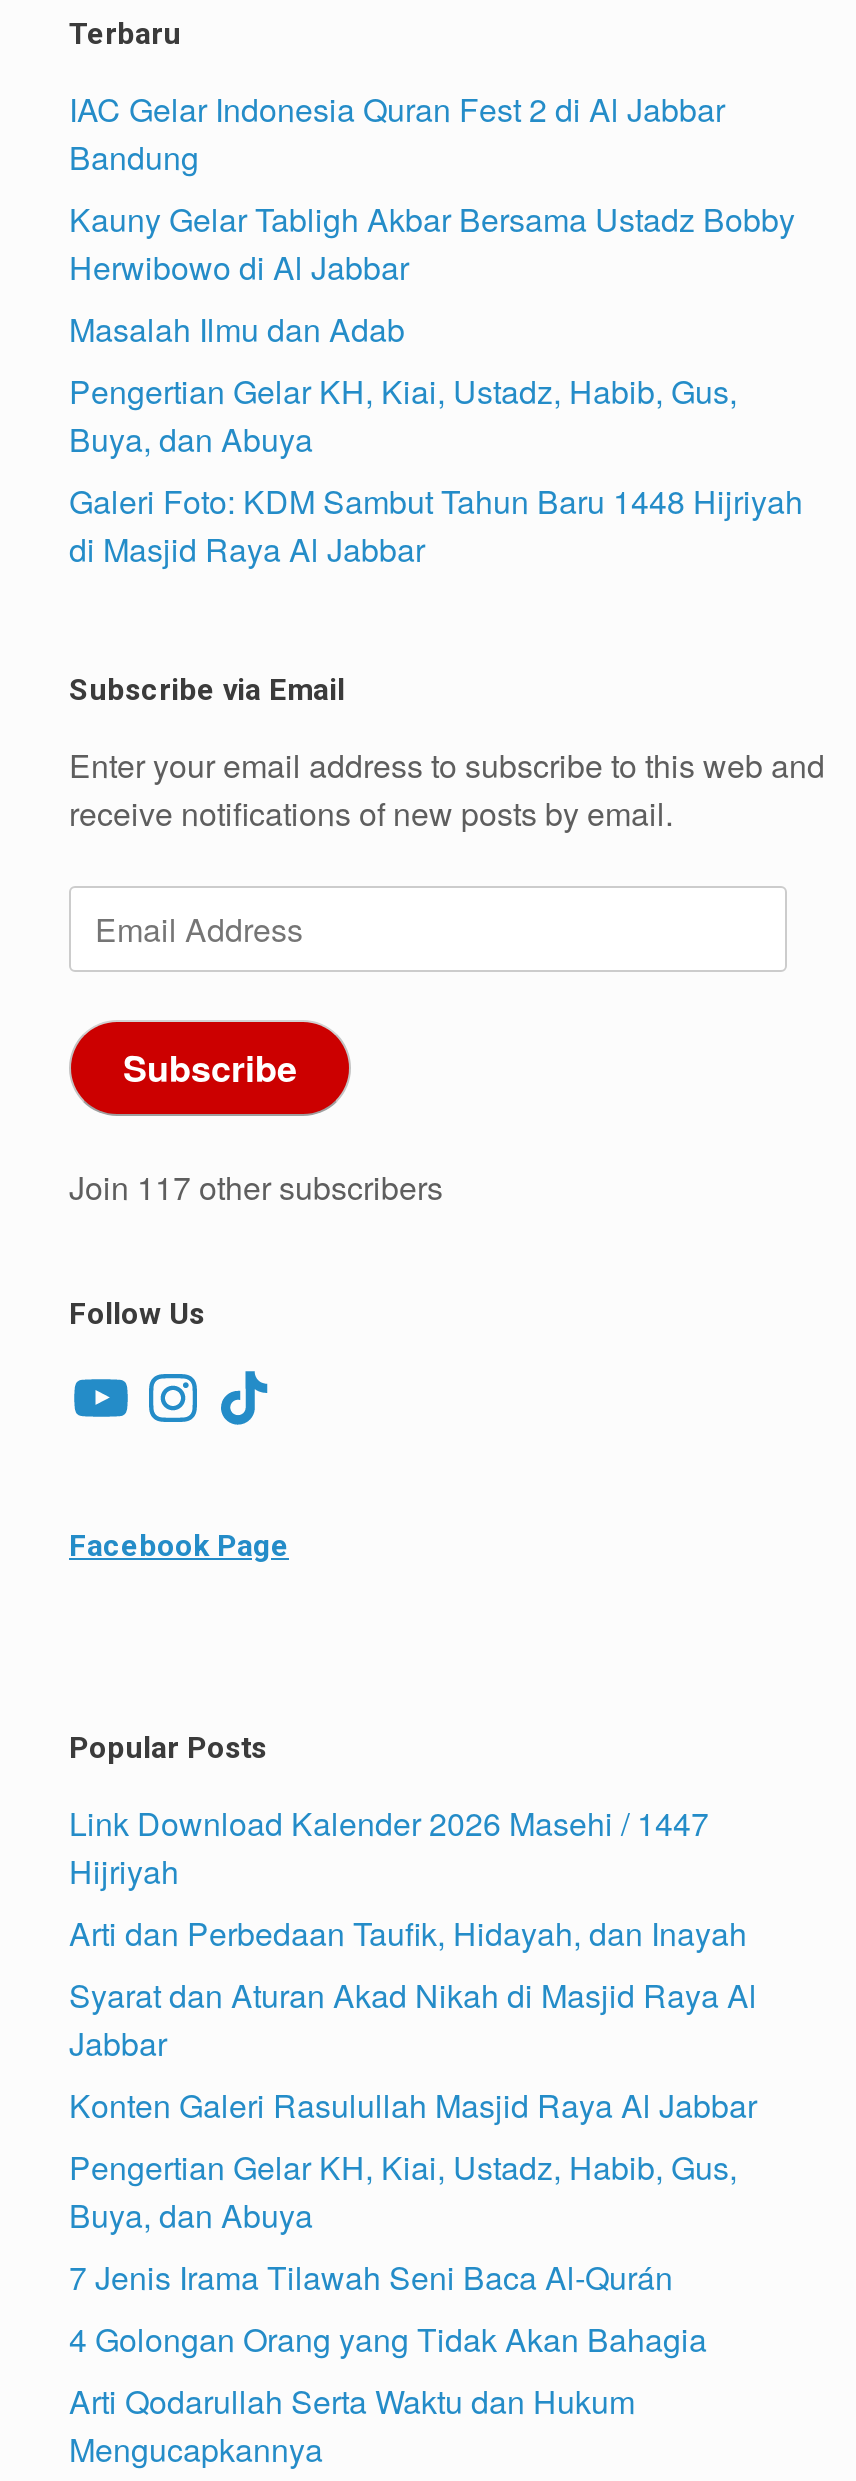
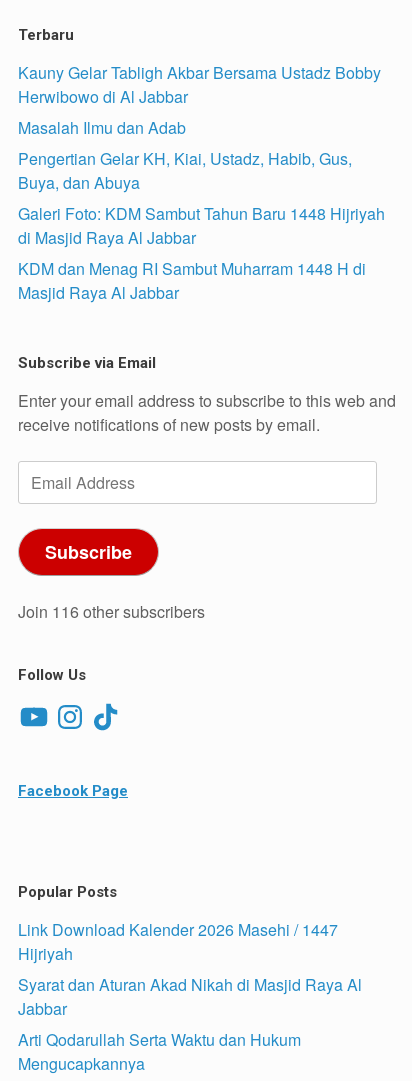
[69,87,725,181] IAC Gelar Indonesia Quran Fest 2 di Al Jabbar | Bandung -> none
none -> [18,257,366,304] KDM dan Menag RI Sambut Muharram 1448 H di | Masjid Raya Al Jabbar
[69,1165,443,1211] Join 117 other subscribers -> [18,600,205,623] Join 116 other subscribers
[69,1911,747,1957] Arti dan Perbedaan Taufik, Hidayah, dan Inayah -> none
[69,2083,757,2363] Konten Galeri Rasulullah Masjid Raya Al Jabbar | Pengertian Gelar KH, Kiai, Ustadz, Habib, Gus, | Buya, dan Abuya | 7 Jenis Irama Tilawah Seni Baca Al-Qurán | 4 Golongan Orang yang Tidak Akan Bahagia -> none

